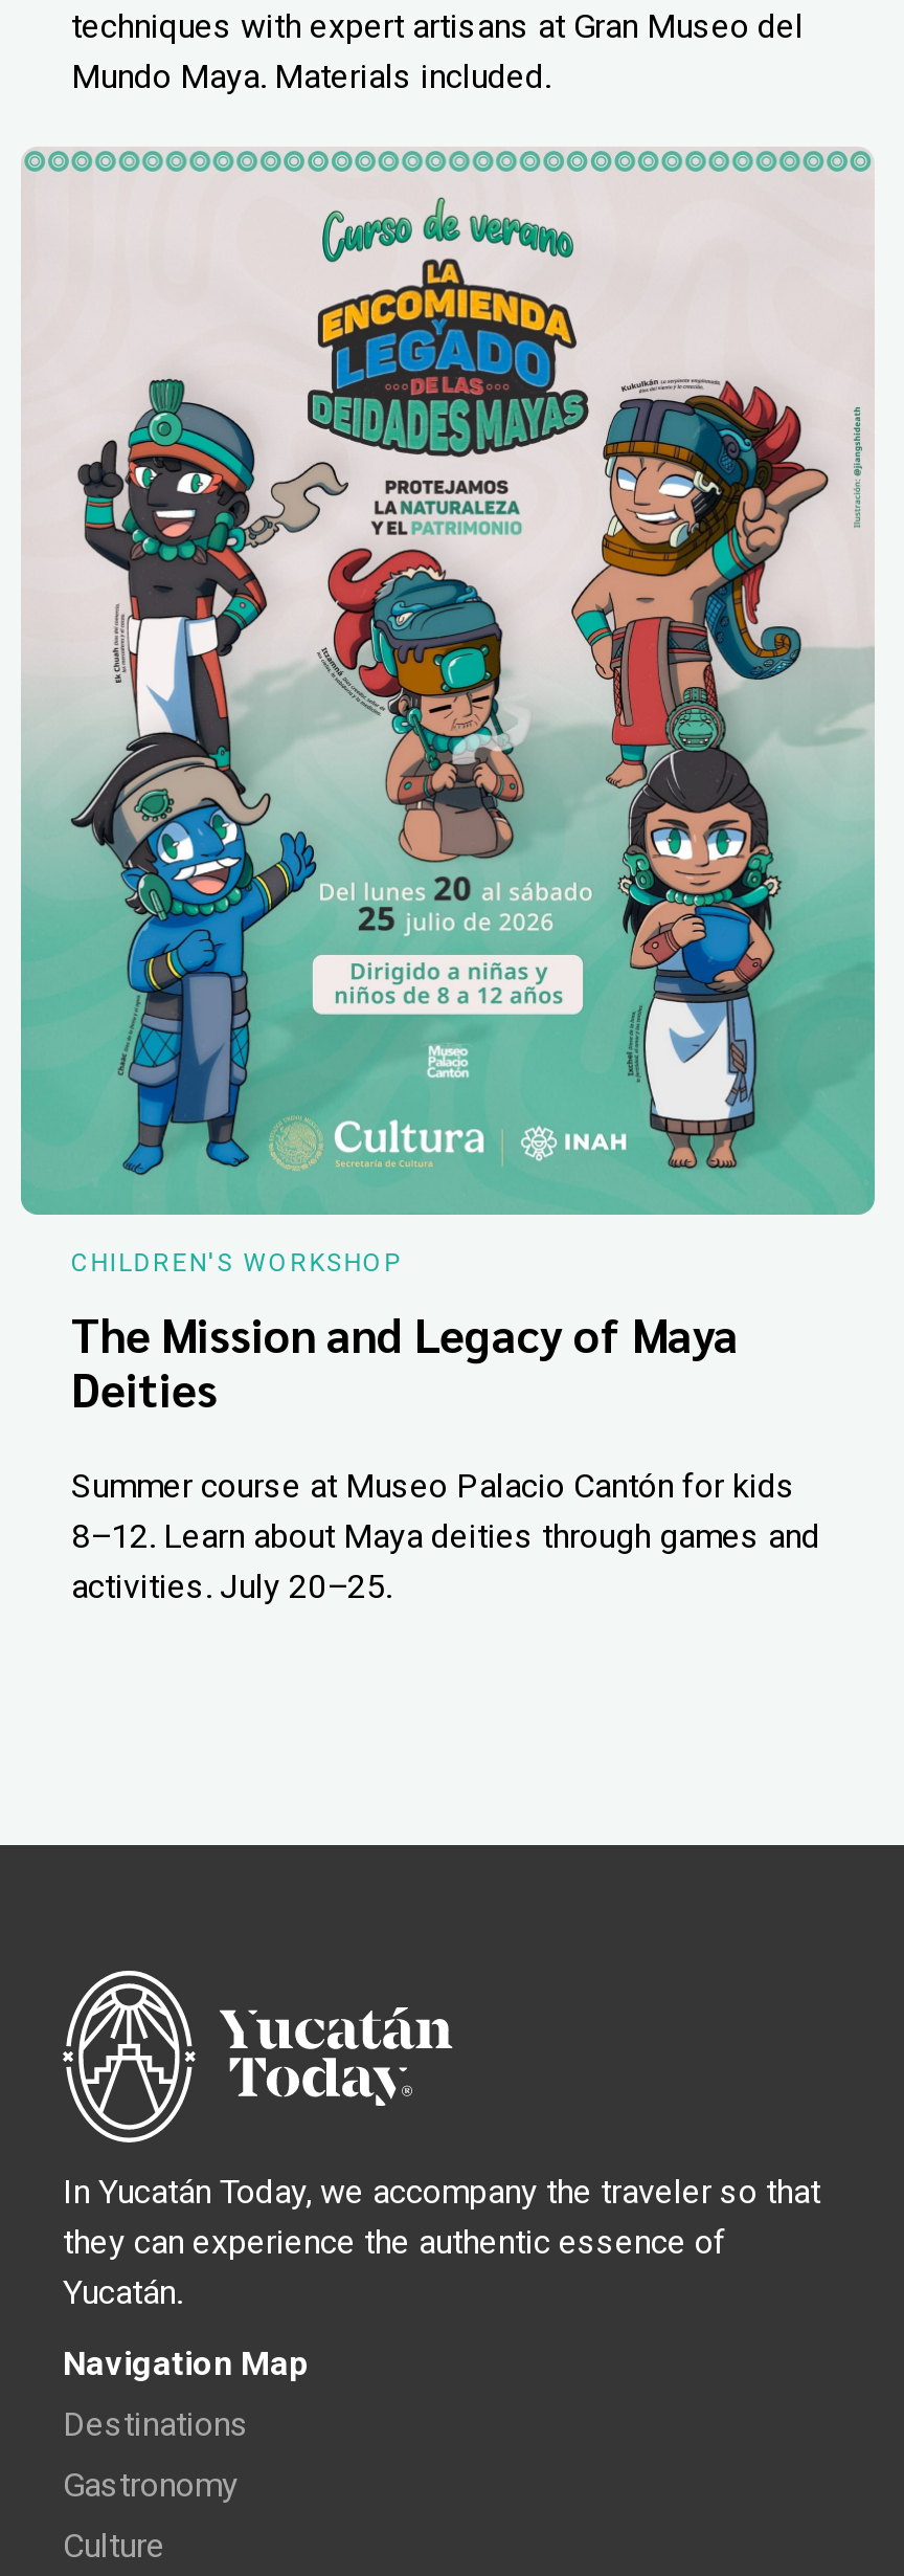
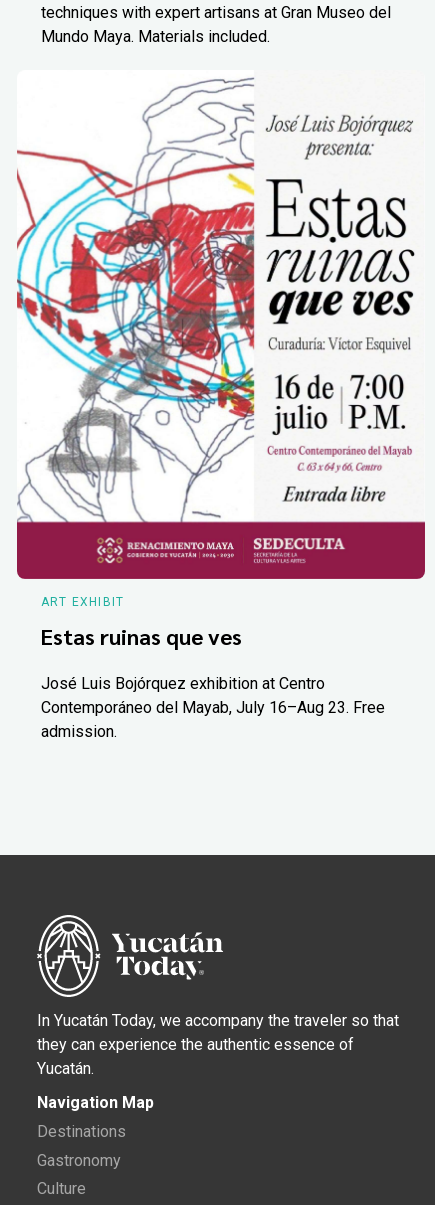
[19,149,877,1277] [image] | CHILDREN'S WORKSHOP -> [16,71,426,609] [image] | ART EXHIBIT
[71,1304,739,1417] The Mission and Legacy of Maya | Deities -> [41,622,242,650] Estas ruinas que ves
[71,1466,820,1606] Summer course at Museo Palacio Cantón for kids | 8–12. Learn about Maya deities through games and | activities. July 20–25. -> [41,674,385,741] José Luis Bojórquez exhibition at Centro | Contemporáneo del Mayab, July 16–Aug 23. Free | admission.

